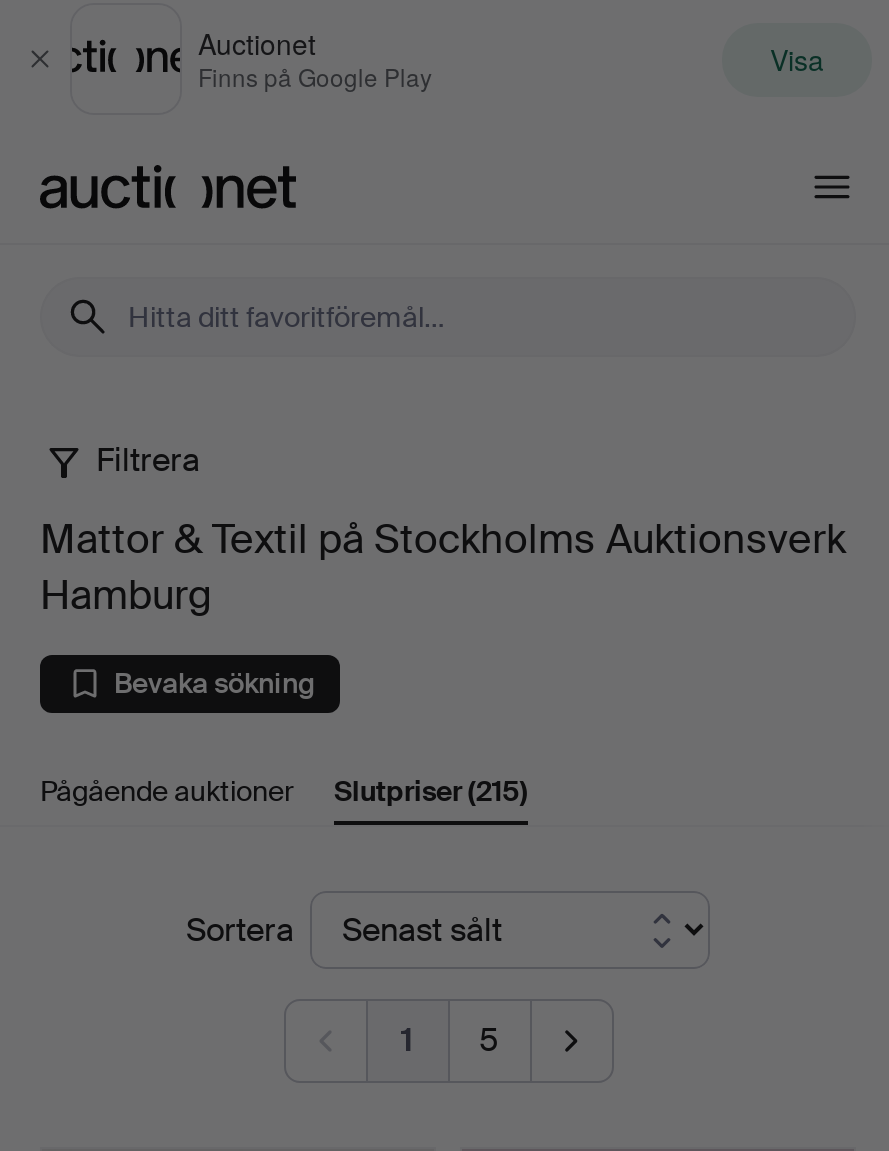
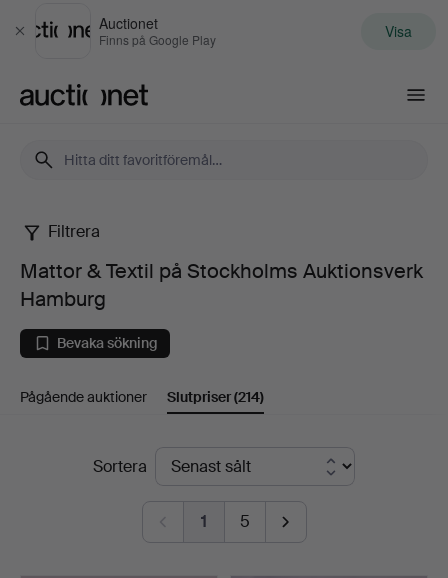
[334,772,528,808] Slutpriser(215) -> [167,388,264,406] Slutpriser(214)

